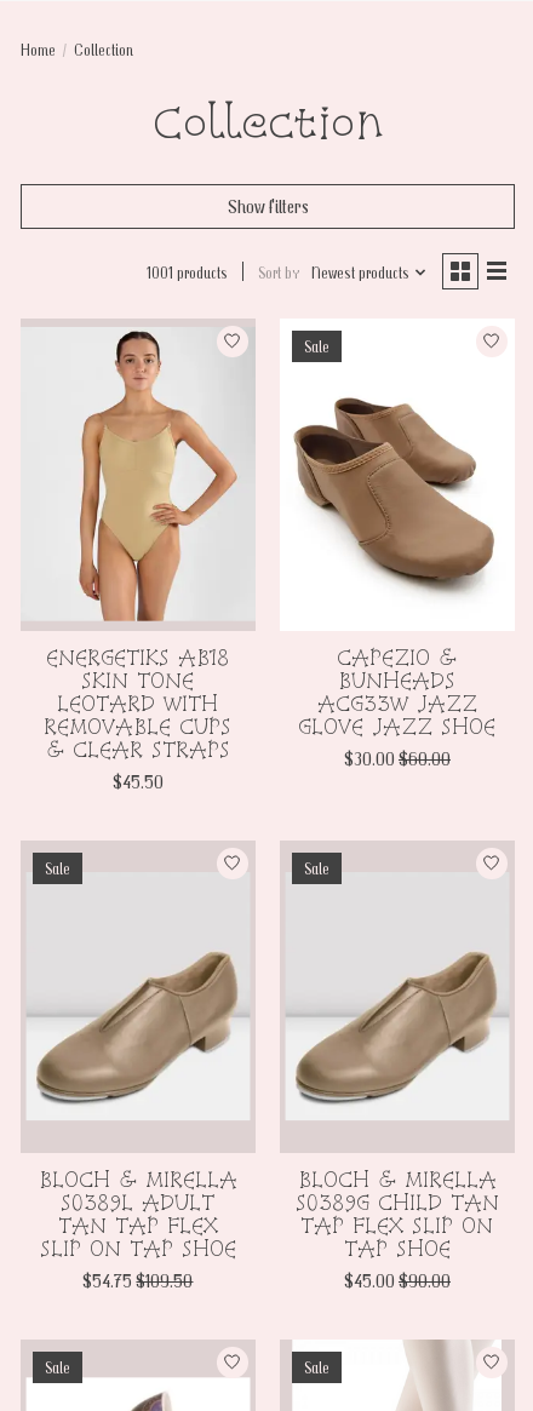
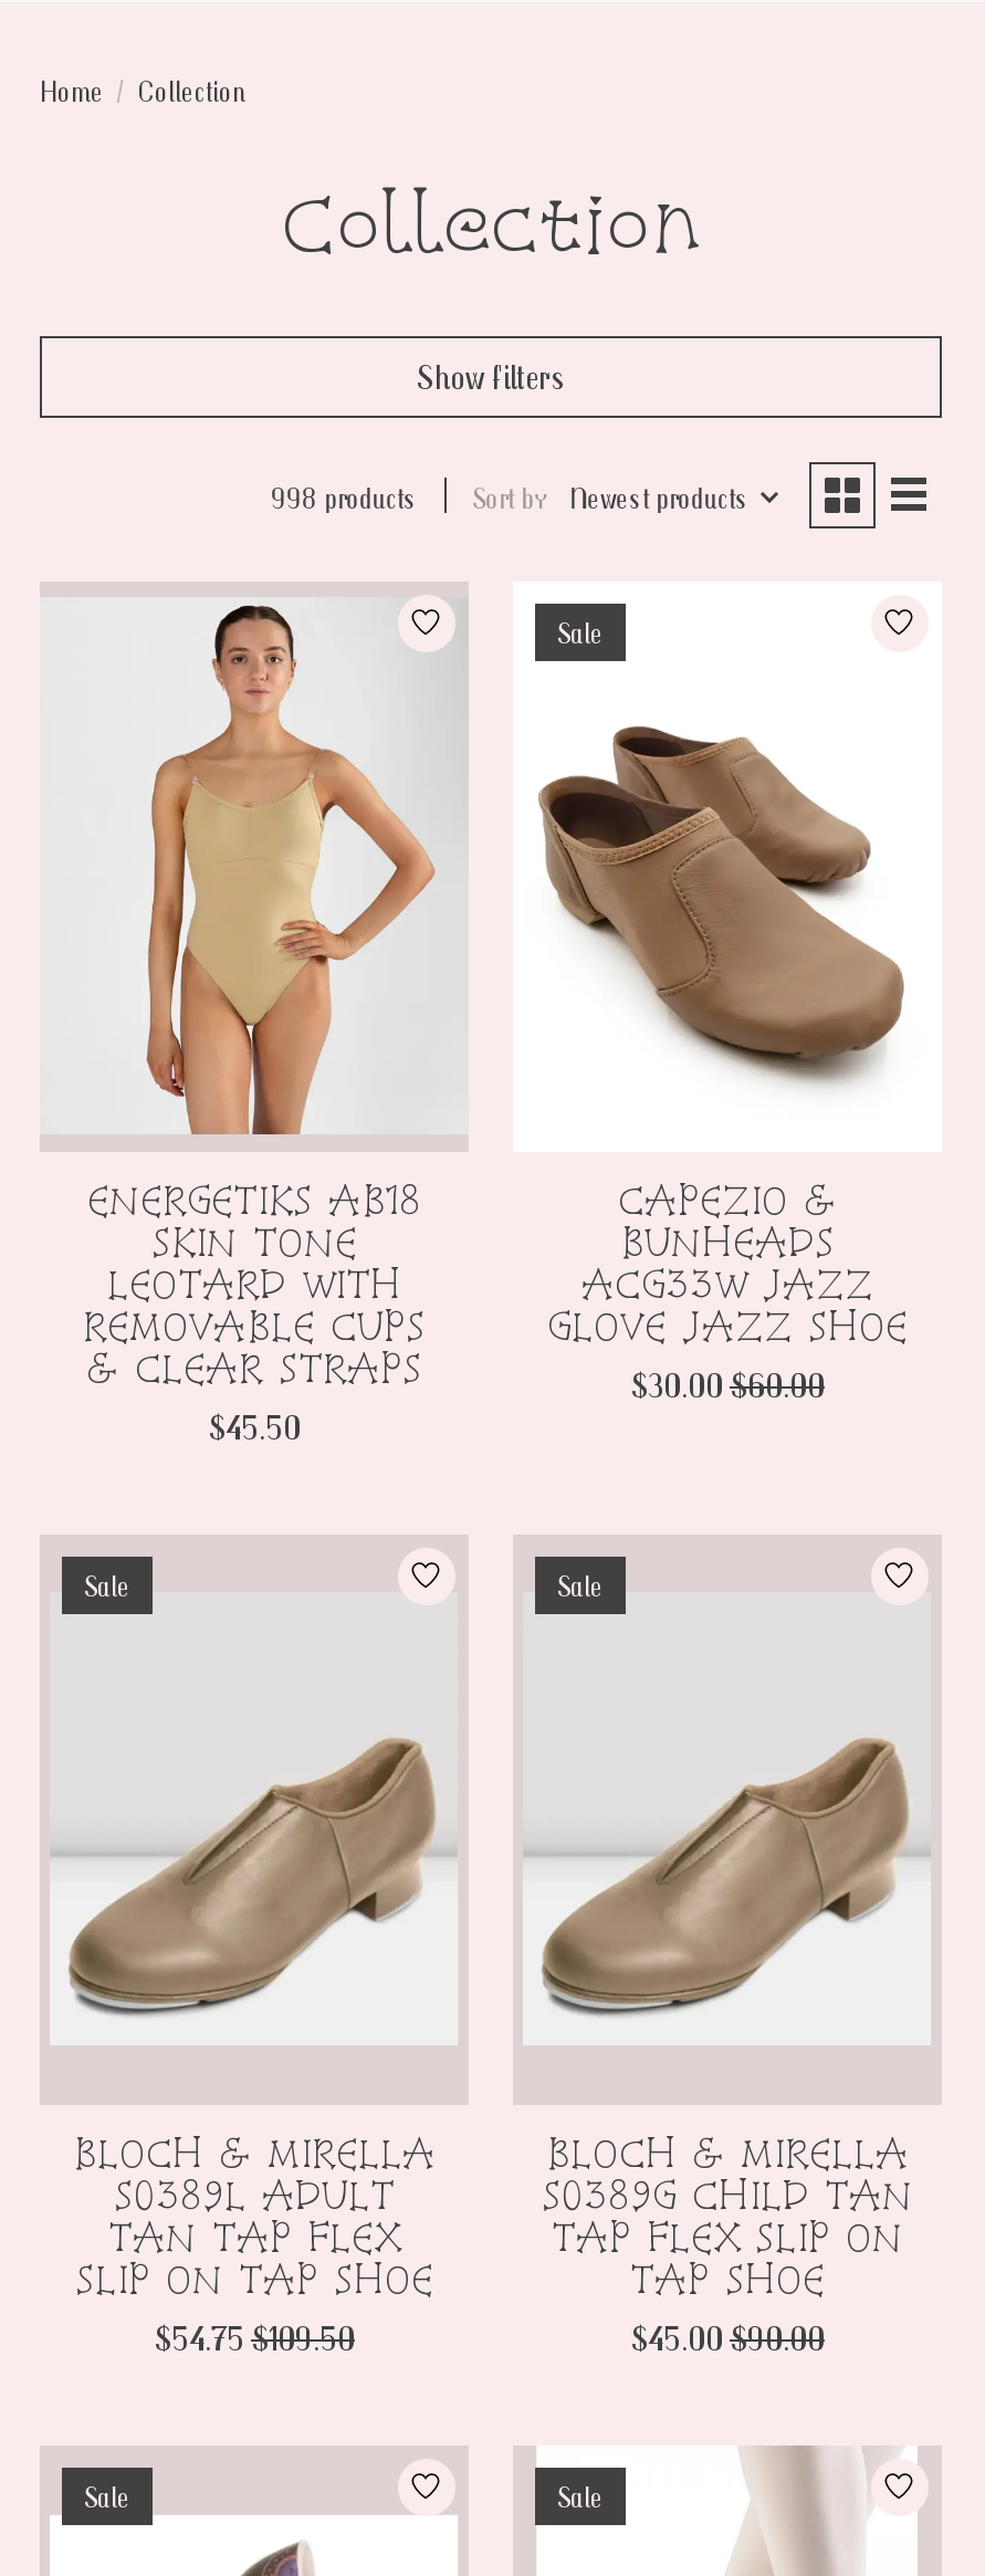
[146,262,409,282] 1001 products Sort by Newest products -> [271,479,749,514] 998 products Sort by Newest products

